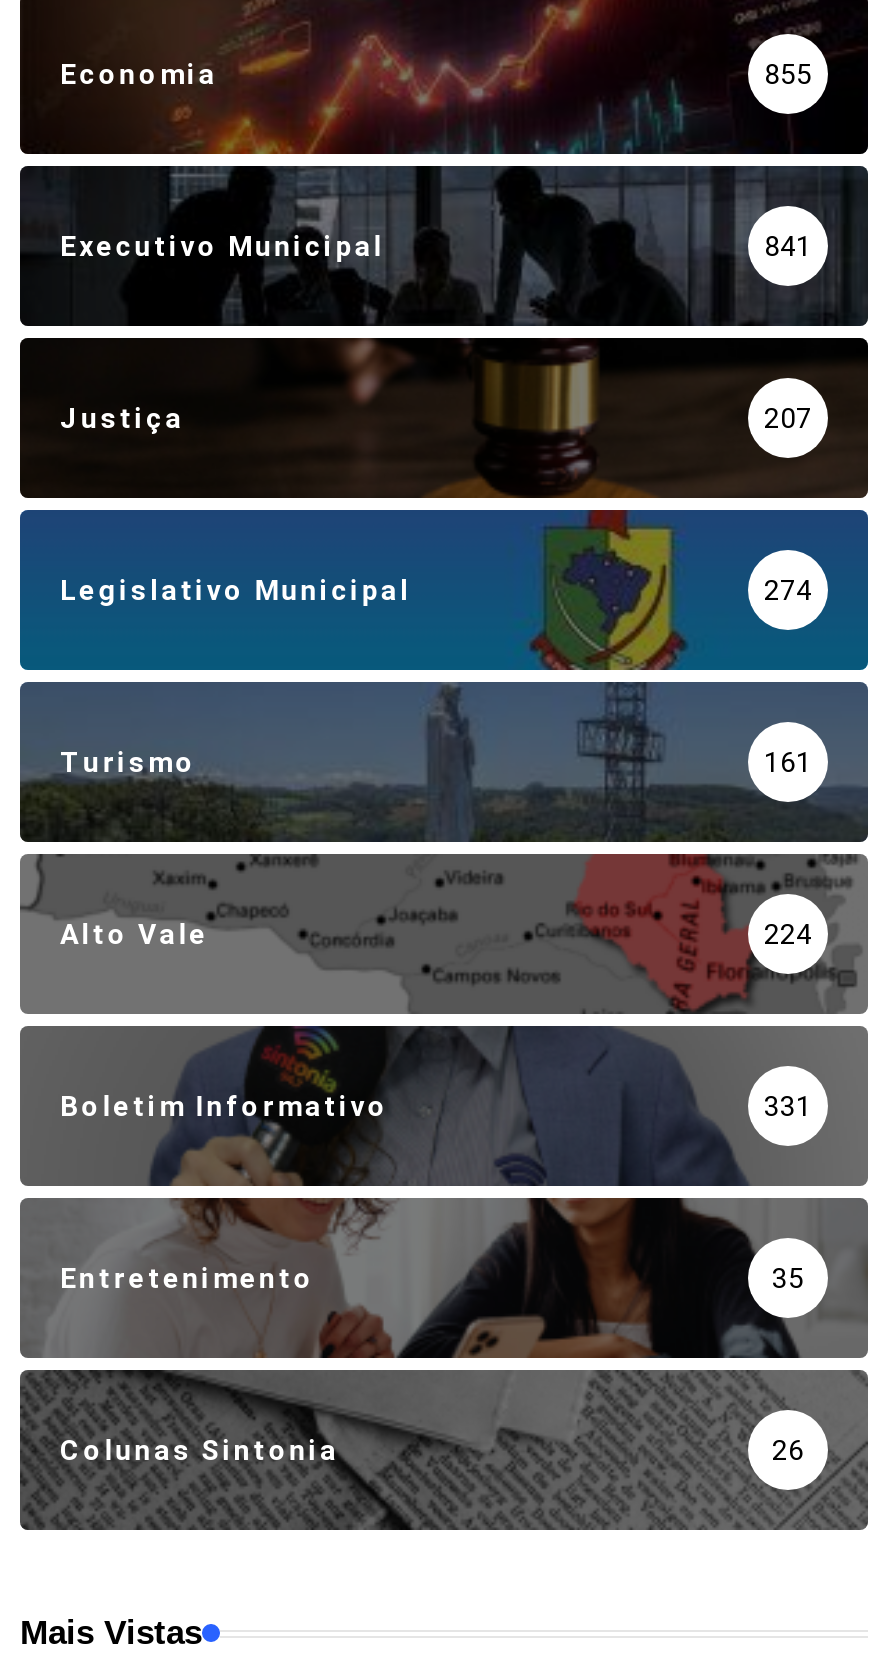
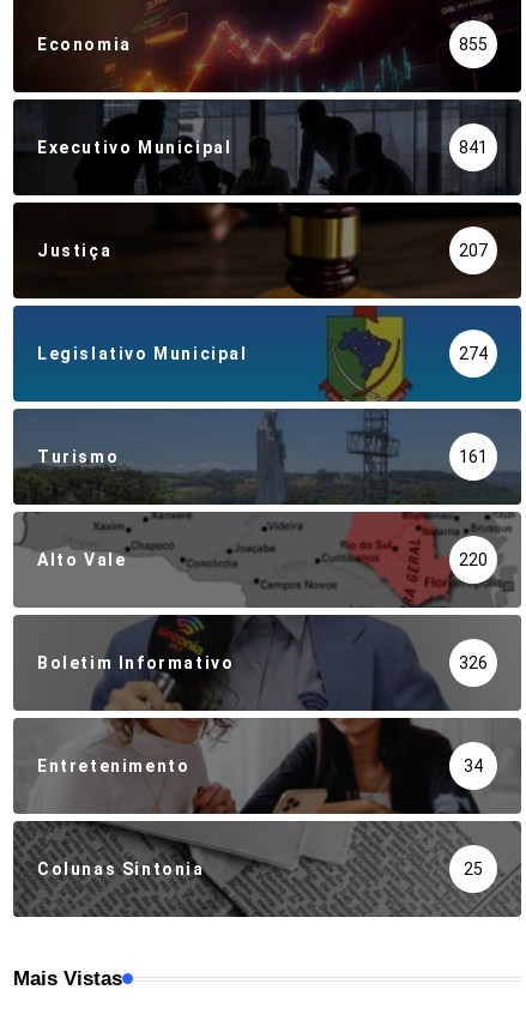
[764,917,812,949] 224 -> [459,550,488,569] 220
[764,1089,812,1121] 331 -> [459,653,488,672] 326
[772,1261,804,1293] 35 -> [464,756,483,775] 34
[772,1433,804,1465] 26 -> [464,859,483,878] 25

